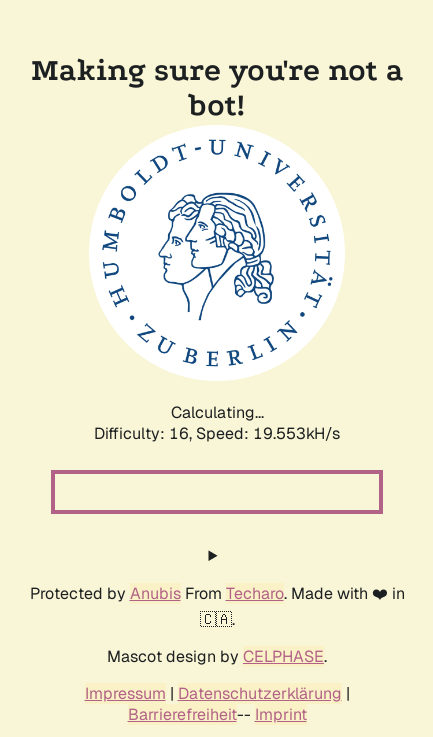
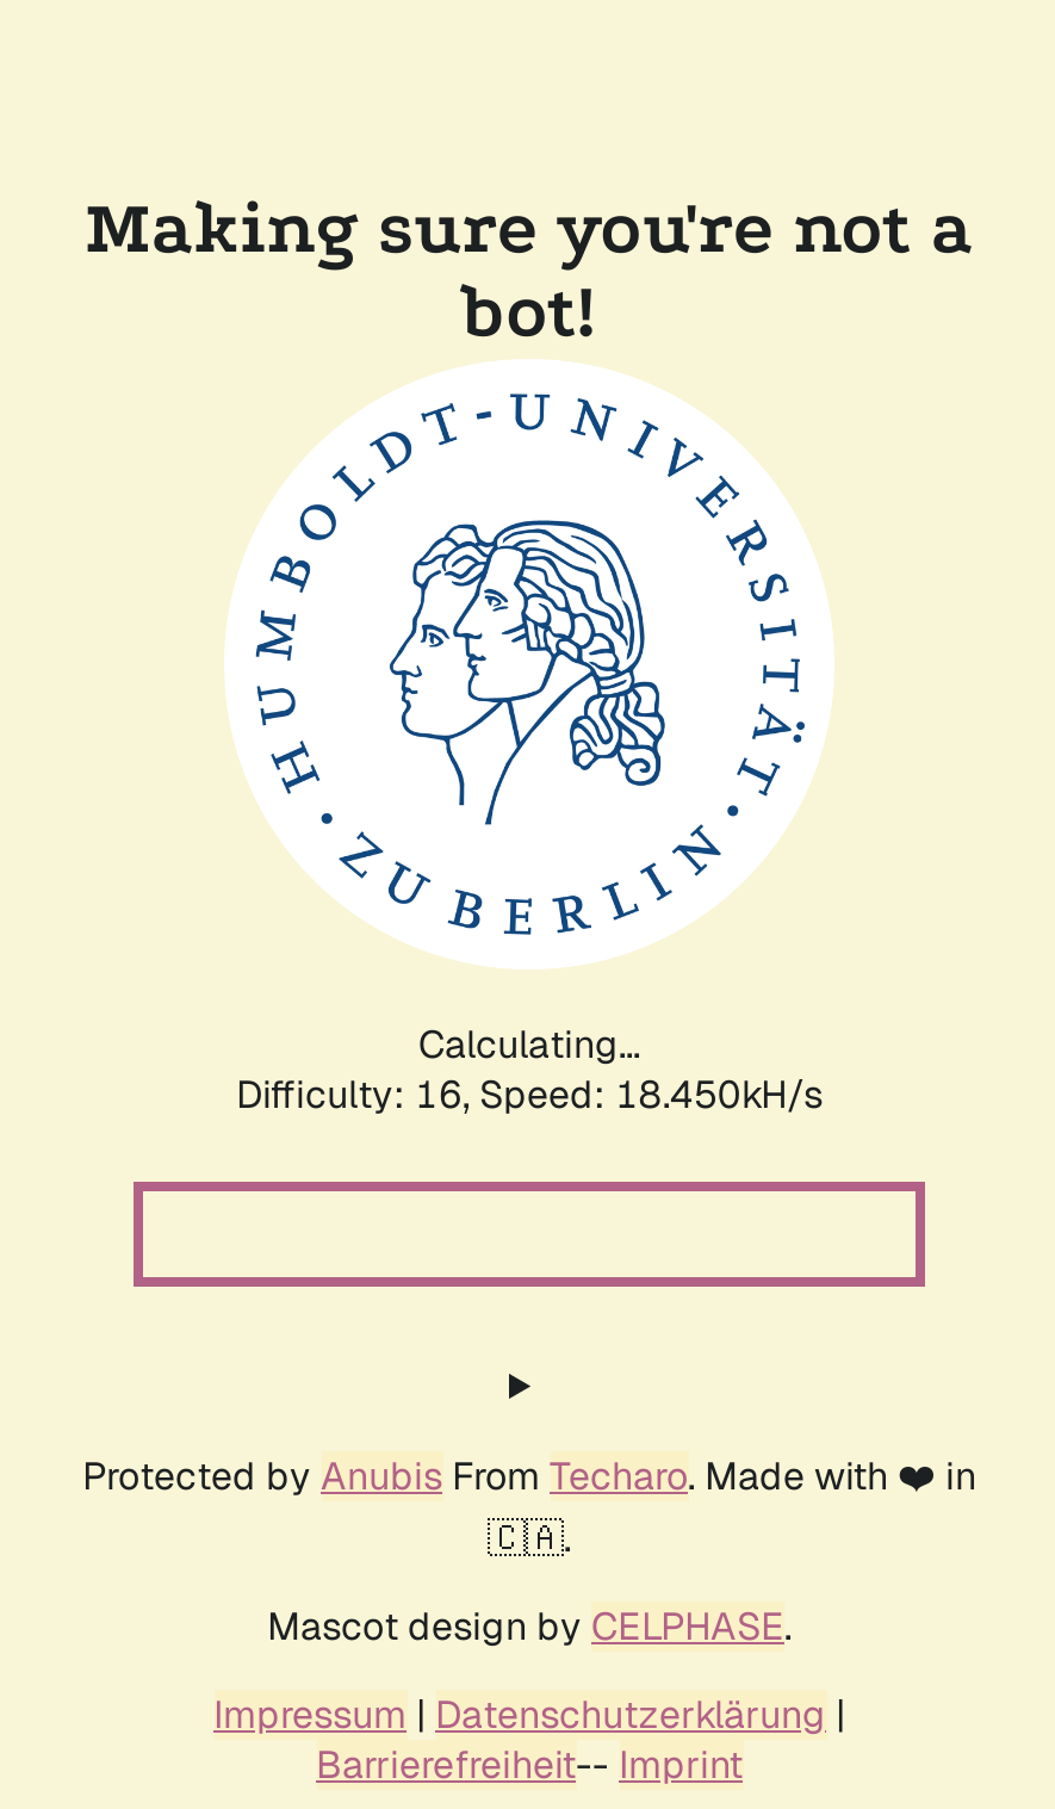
[94,423,340,444] Difficulty: 16, Speed: 19.553kH/s -> [236,1070,823,1120] Difficulty: 16, Speed: 18.450kH/s

